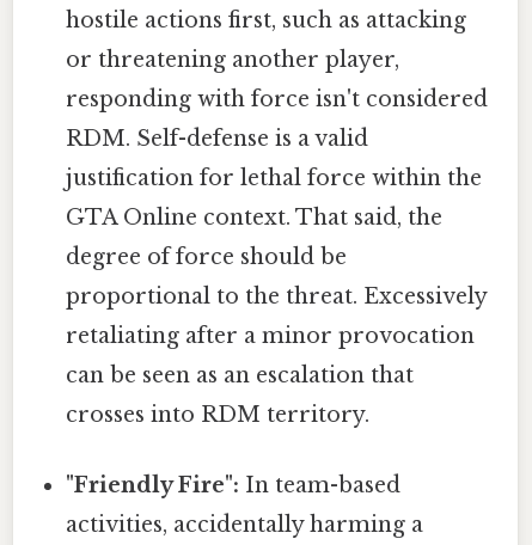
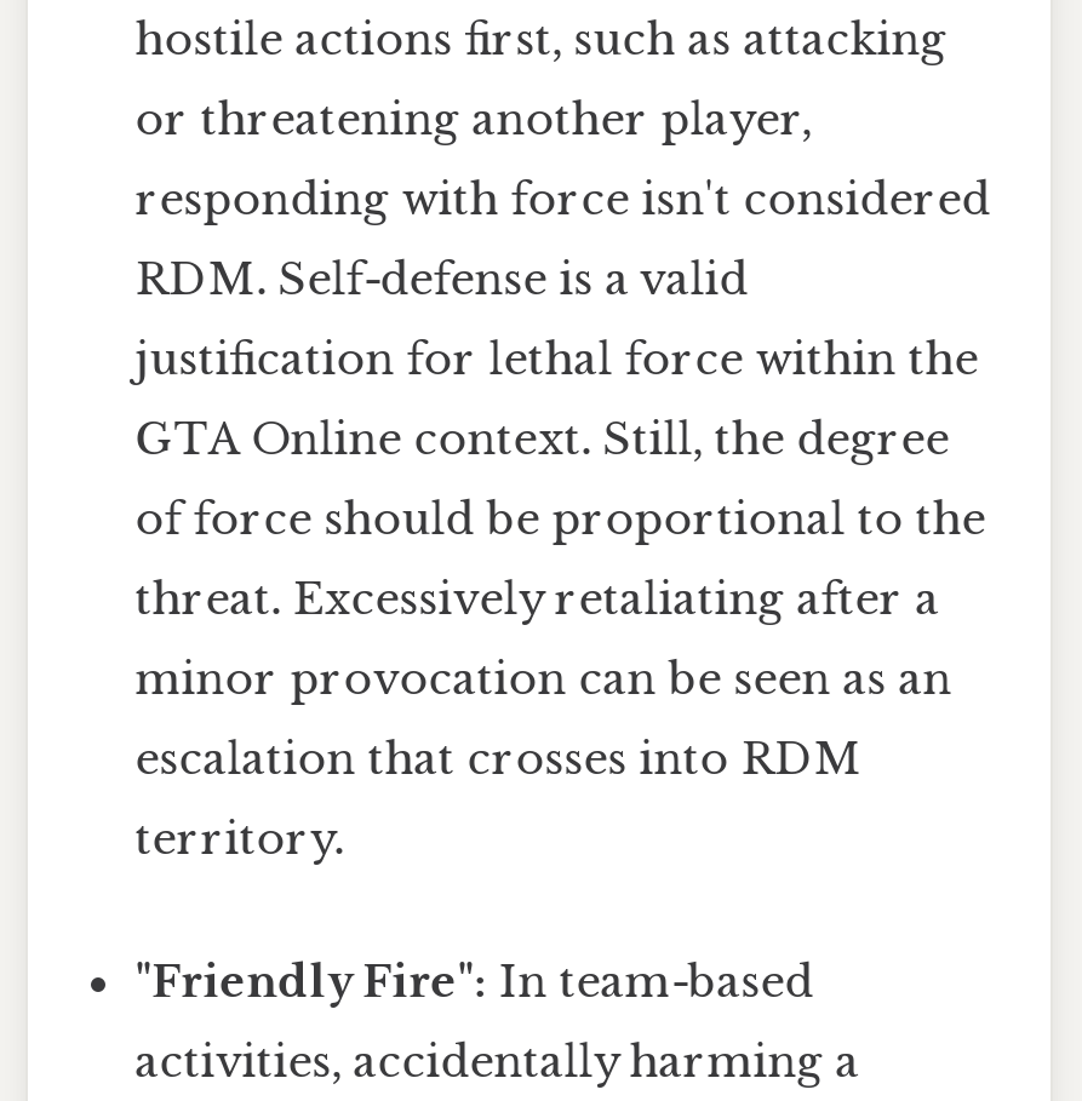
[66,204,443,231] GTA Online context. That said, the -> [135,413,949,466] GTA Online context. Still, the degree
[66,244,347,270] degree of force should be -> [135,493,986,546] of force should be proportional to the
[66,283,487,310] proportional to the threat. Excessively -> [135,573,940,626] threat. Excessively retaliating after a
[66,323,475,349] retaliating after a minor provocation -> [135,653,952,706] minor provocation can be seen as an
[66,362,414,388] can be seen as an escalation that -> [135,733,862,786] escalation that crosses into RDM
[66,402,370,428] crosses into RDM territory. -> [135,813,343,866] territory.

